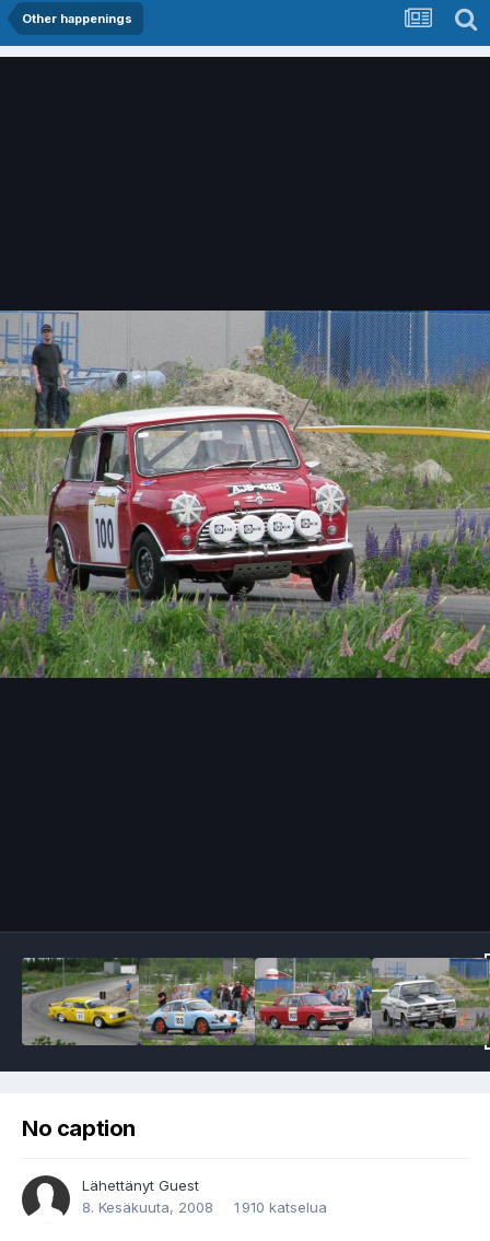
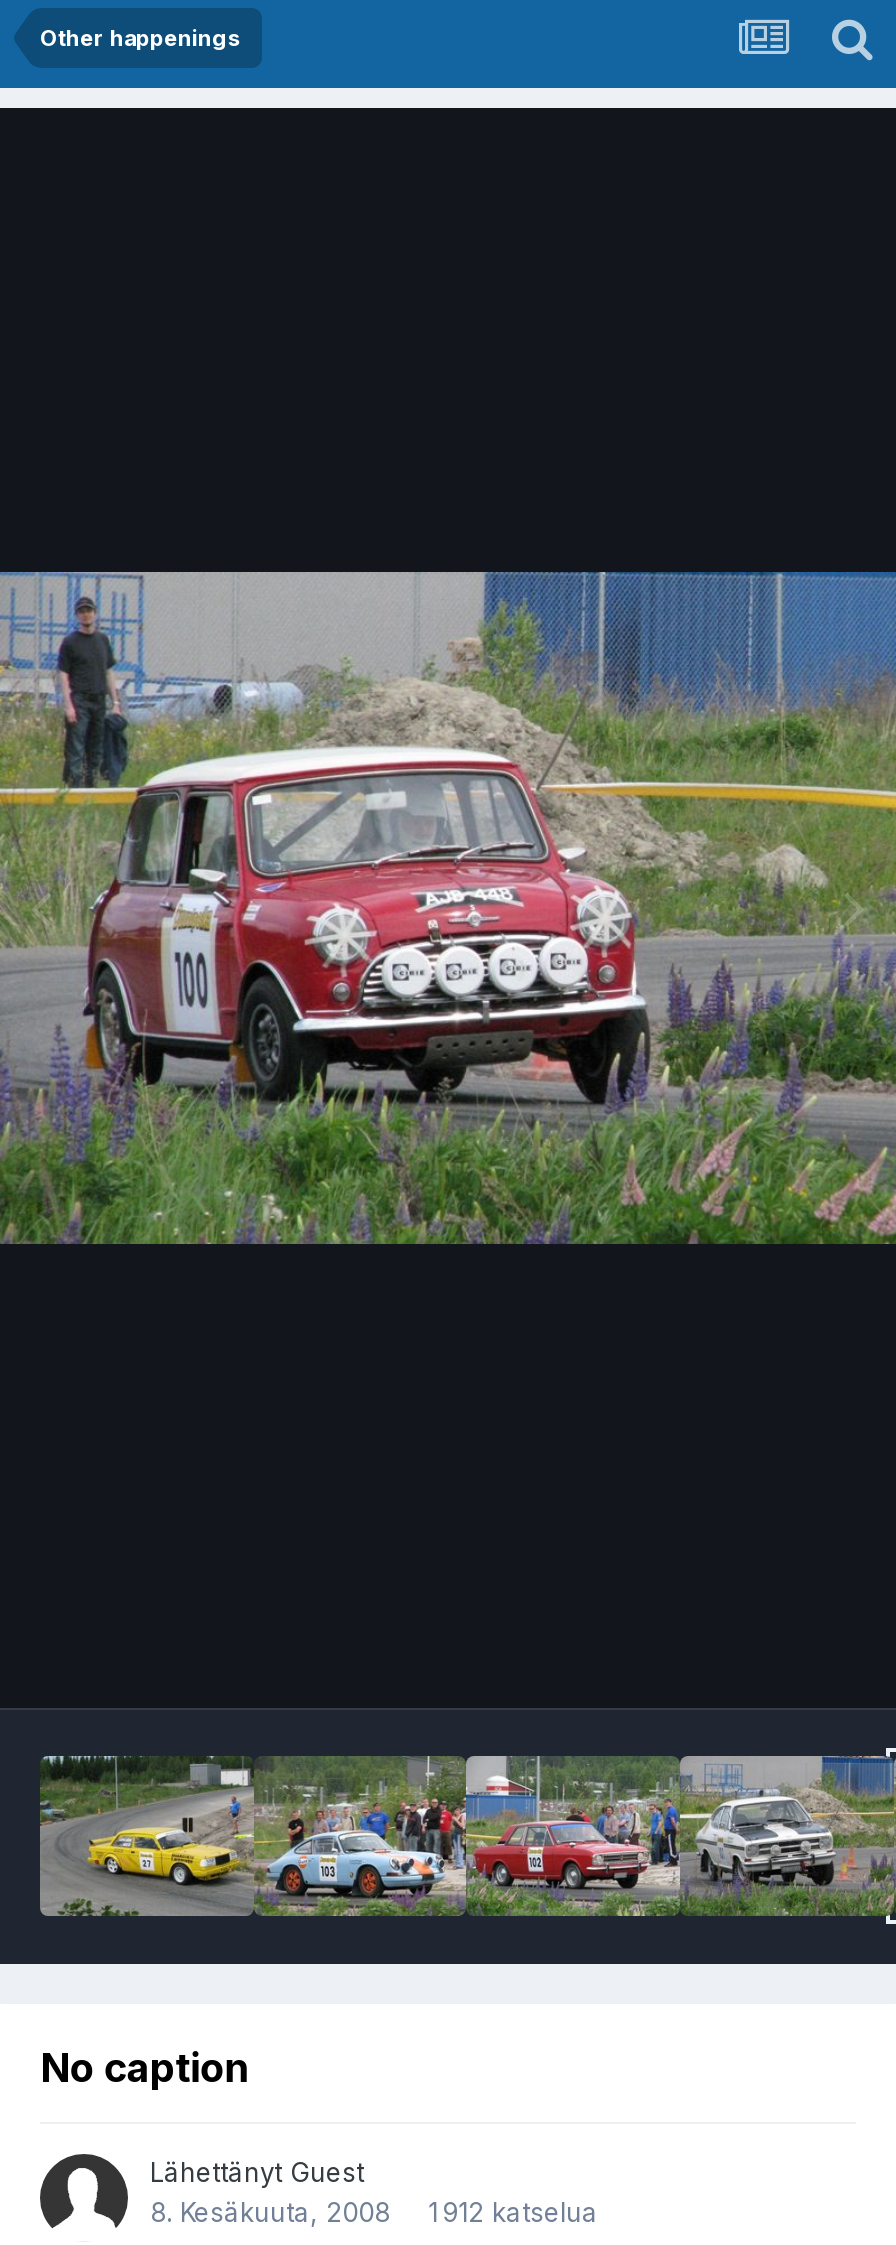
[82,1199,327,1216] 8. Kesäkuuta, 2008 1 910 katselua -> [150,2196,598,2228] 8. Kesäkuuta, 2008 1 912 katselua

